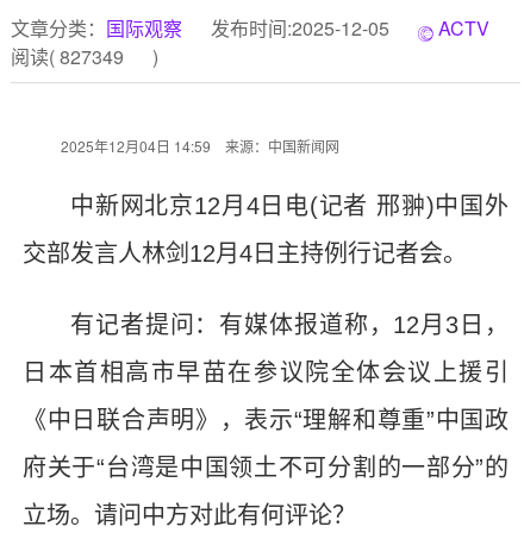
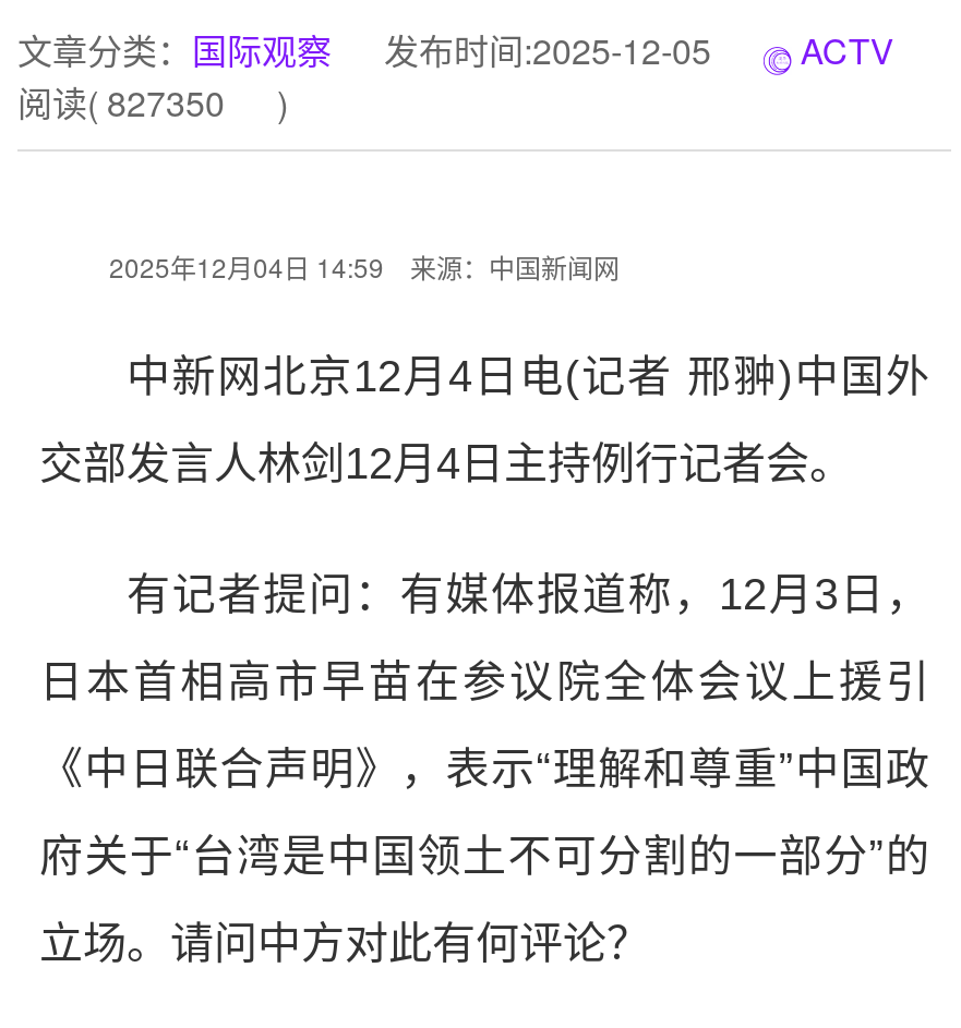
[11,43,124,70] 阅读(827349 -> [17,77,225,128] 阅读(827350

